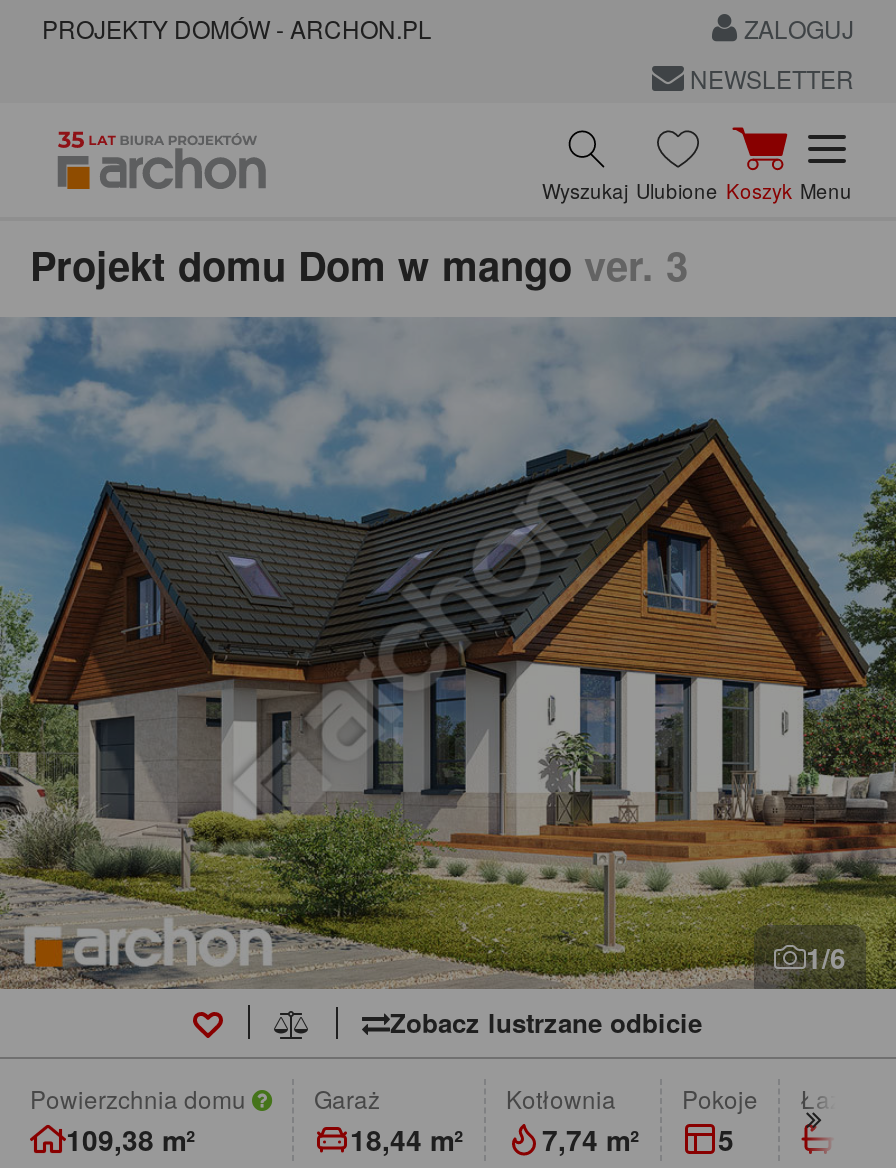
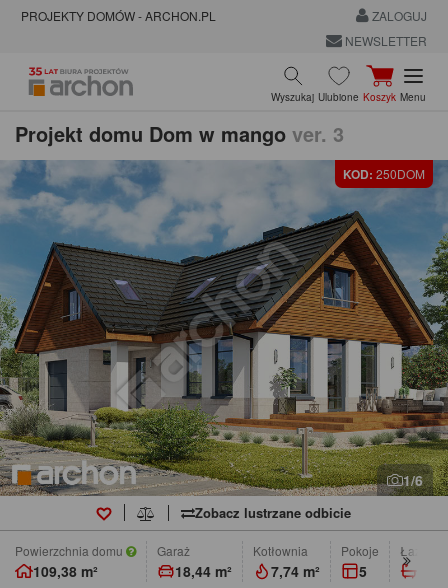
none -> [343,165,425,183] KOD: 250DOM

